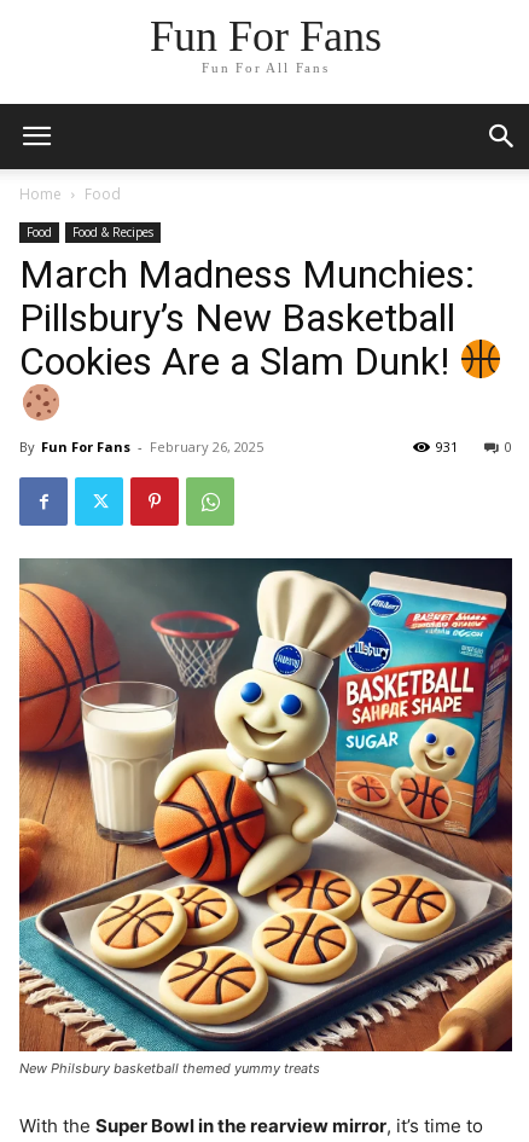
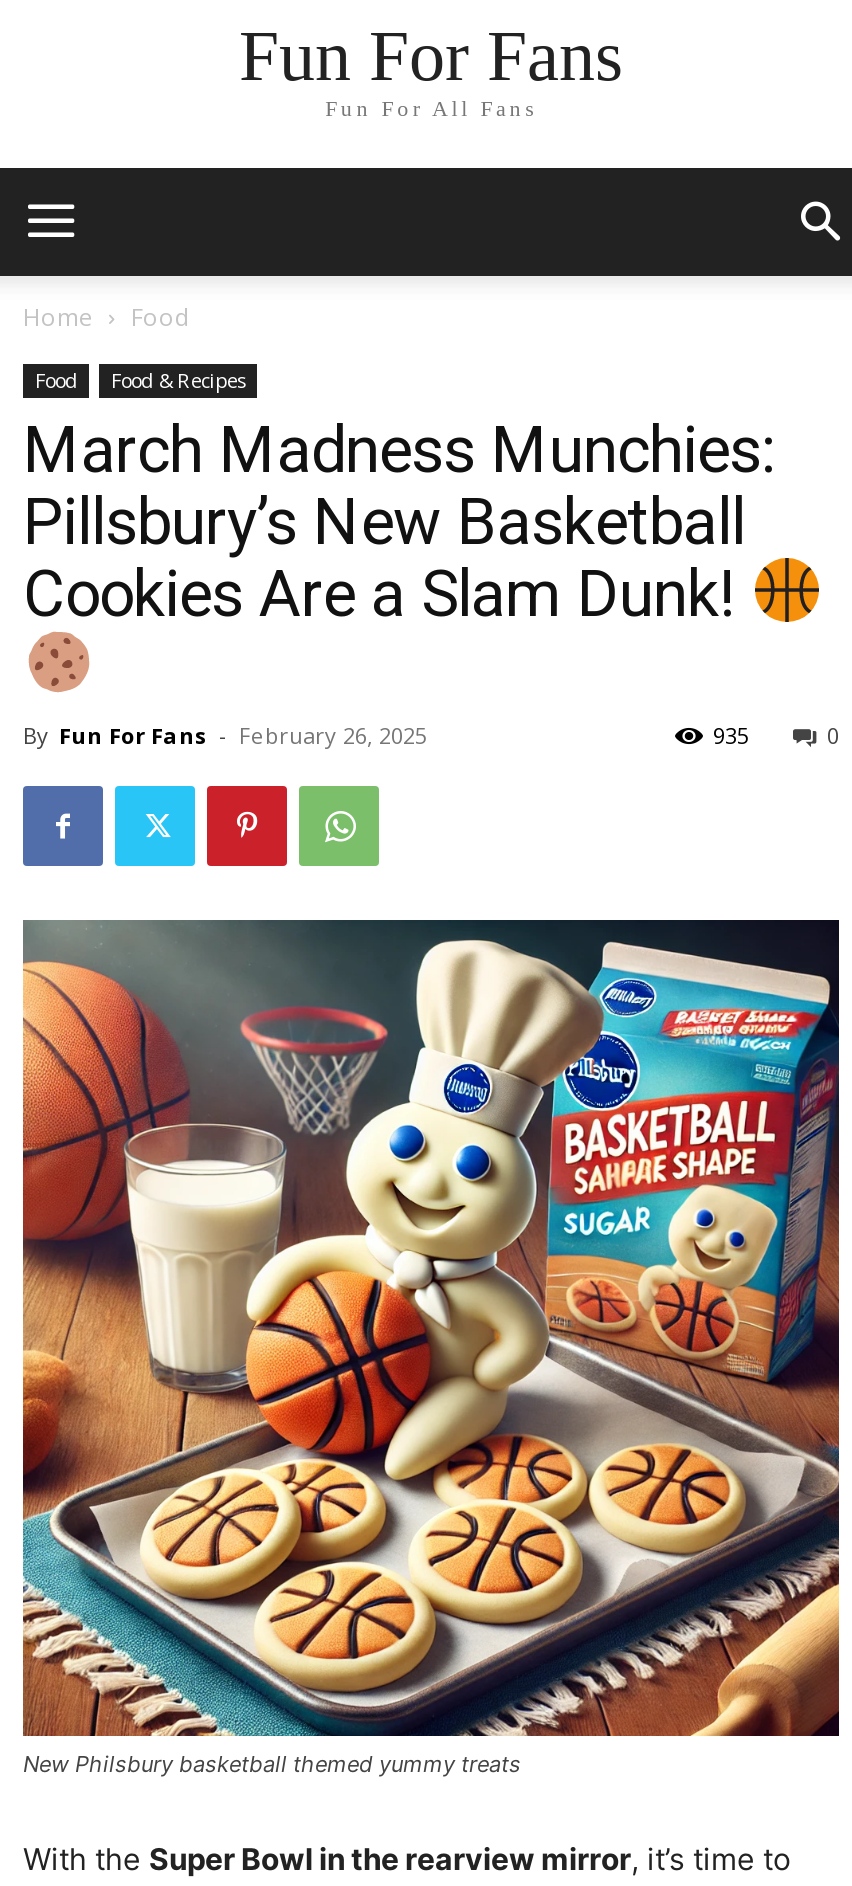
[436,437,458,456] 931 -> [713,720,749,750] 935

